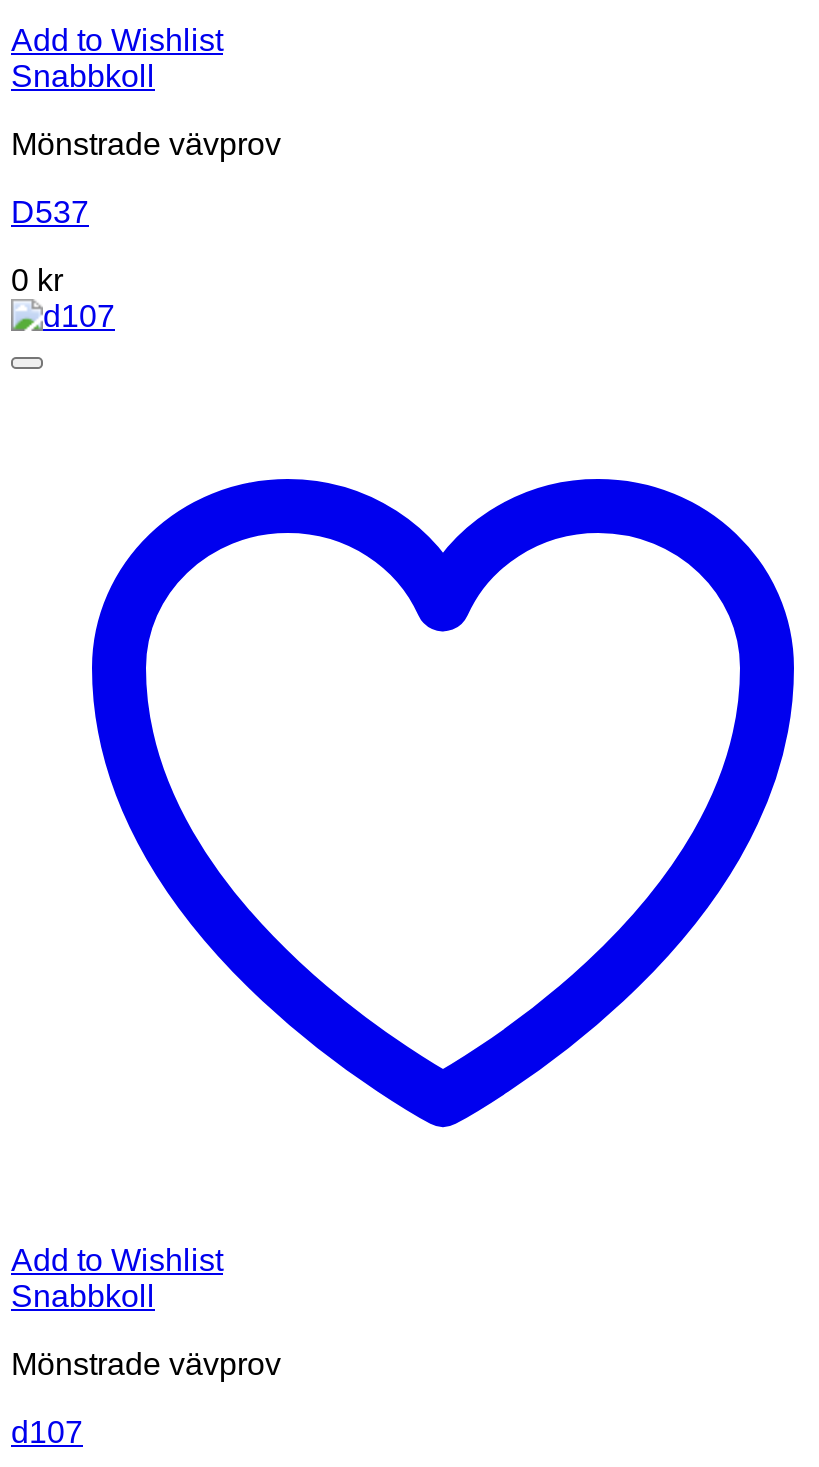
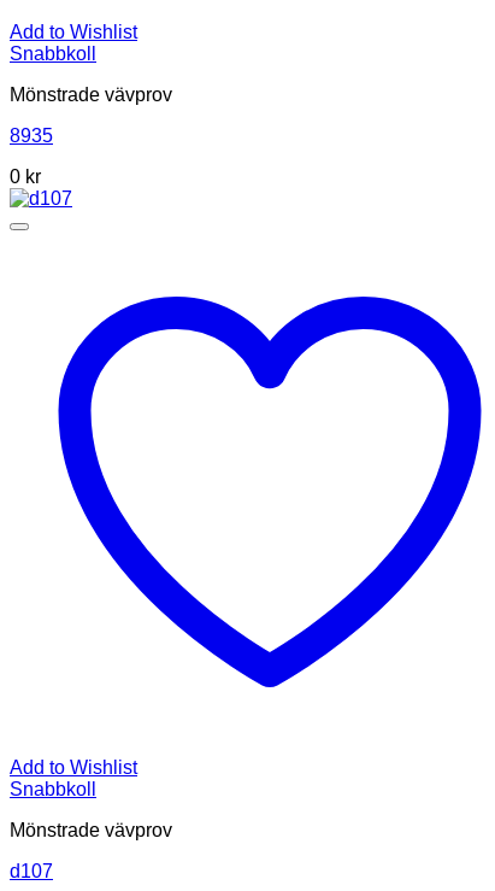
[11,194,89,228] D537 -> [10,125,53,145] 8935

